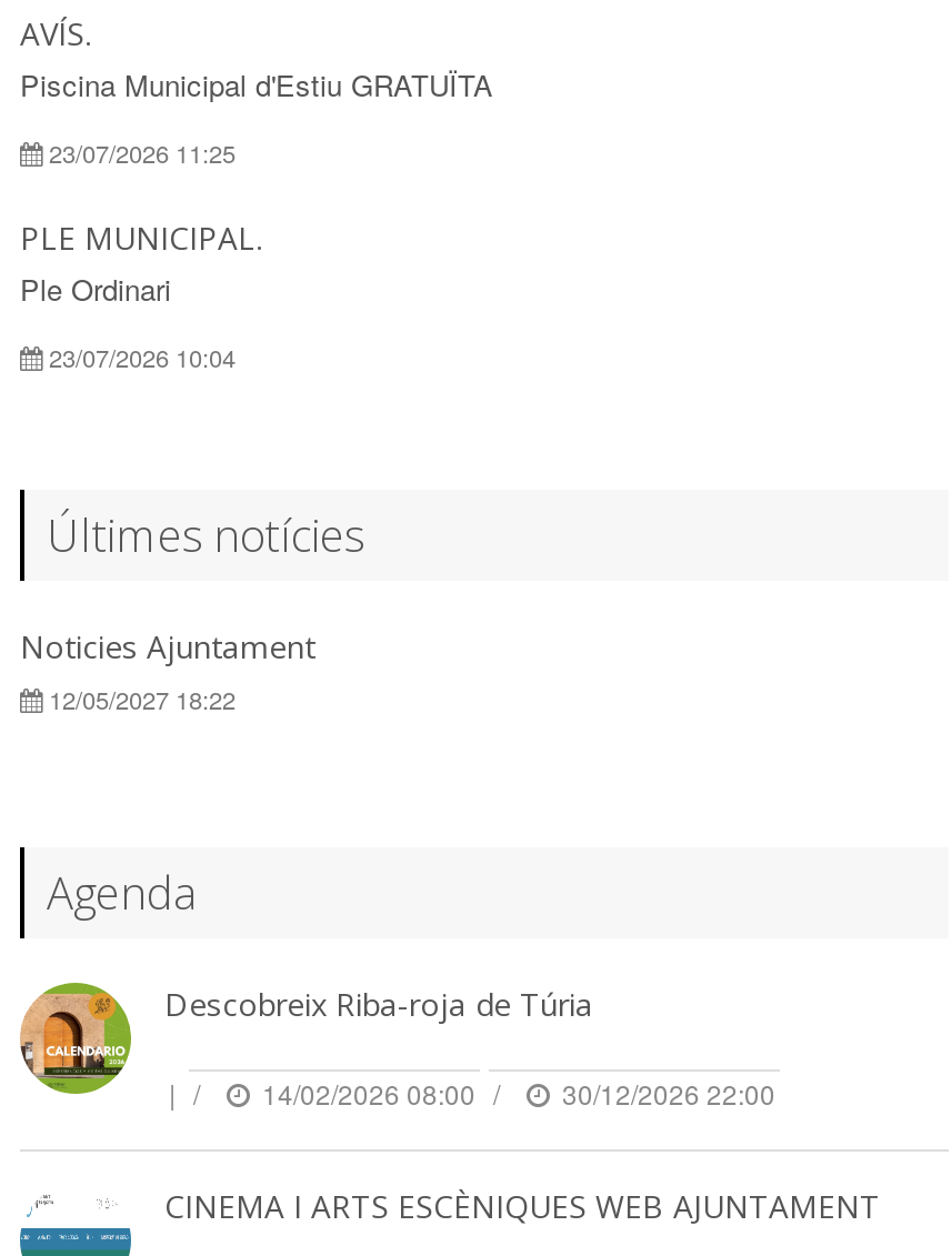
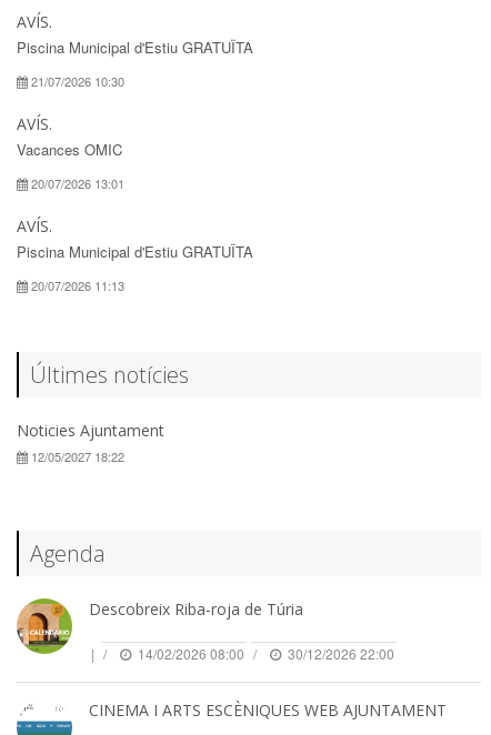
[20,134,262,374] 23/07/2026 11:25 | PLE MUNICIPAL. | Ple Ordinari | 23/07/2026 10:04 -> [17,72,253,294] 21/07/2026 10:30 | AVÍS. | Vacances OMIC | 20/07/2026 13:01 | AVÍS. | Piscina Municipal d'Estiu GRATUÏTA | 20/07/2026 11:13

